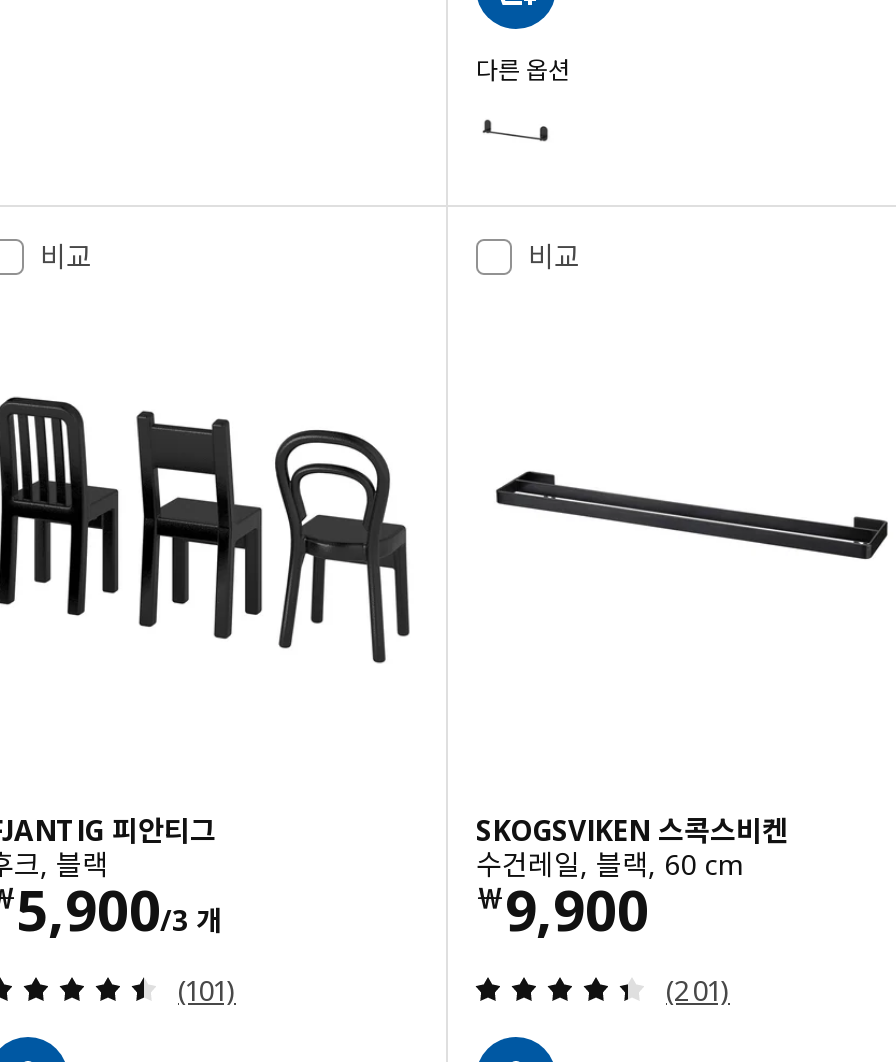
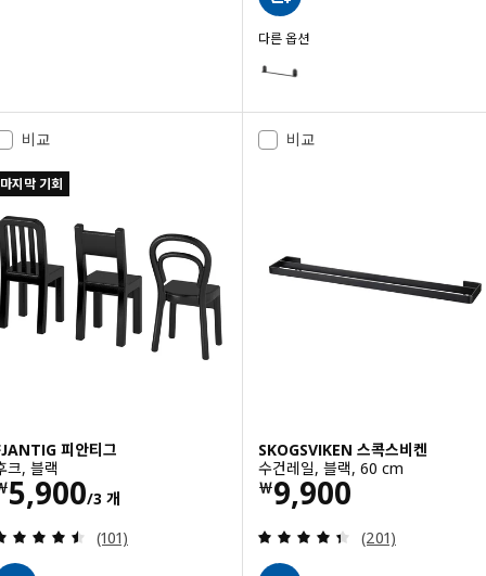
none -> [0,174,63,193] 마지막 기회

